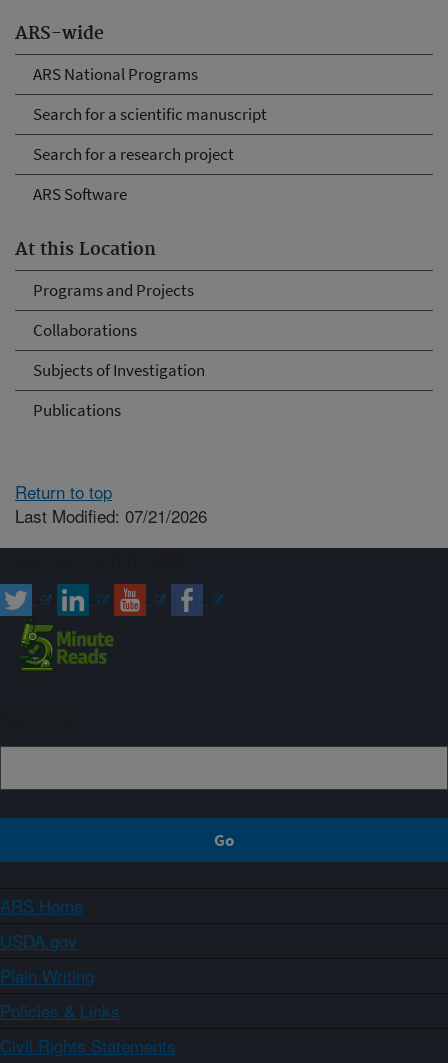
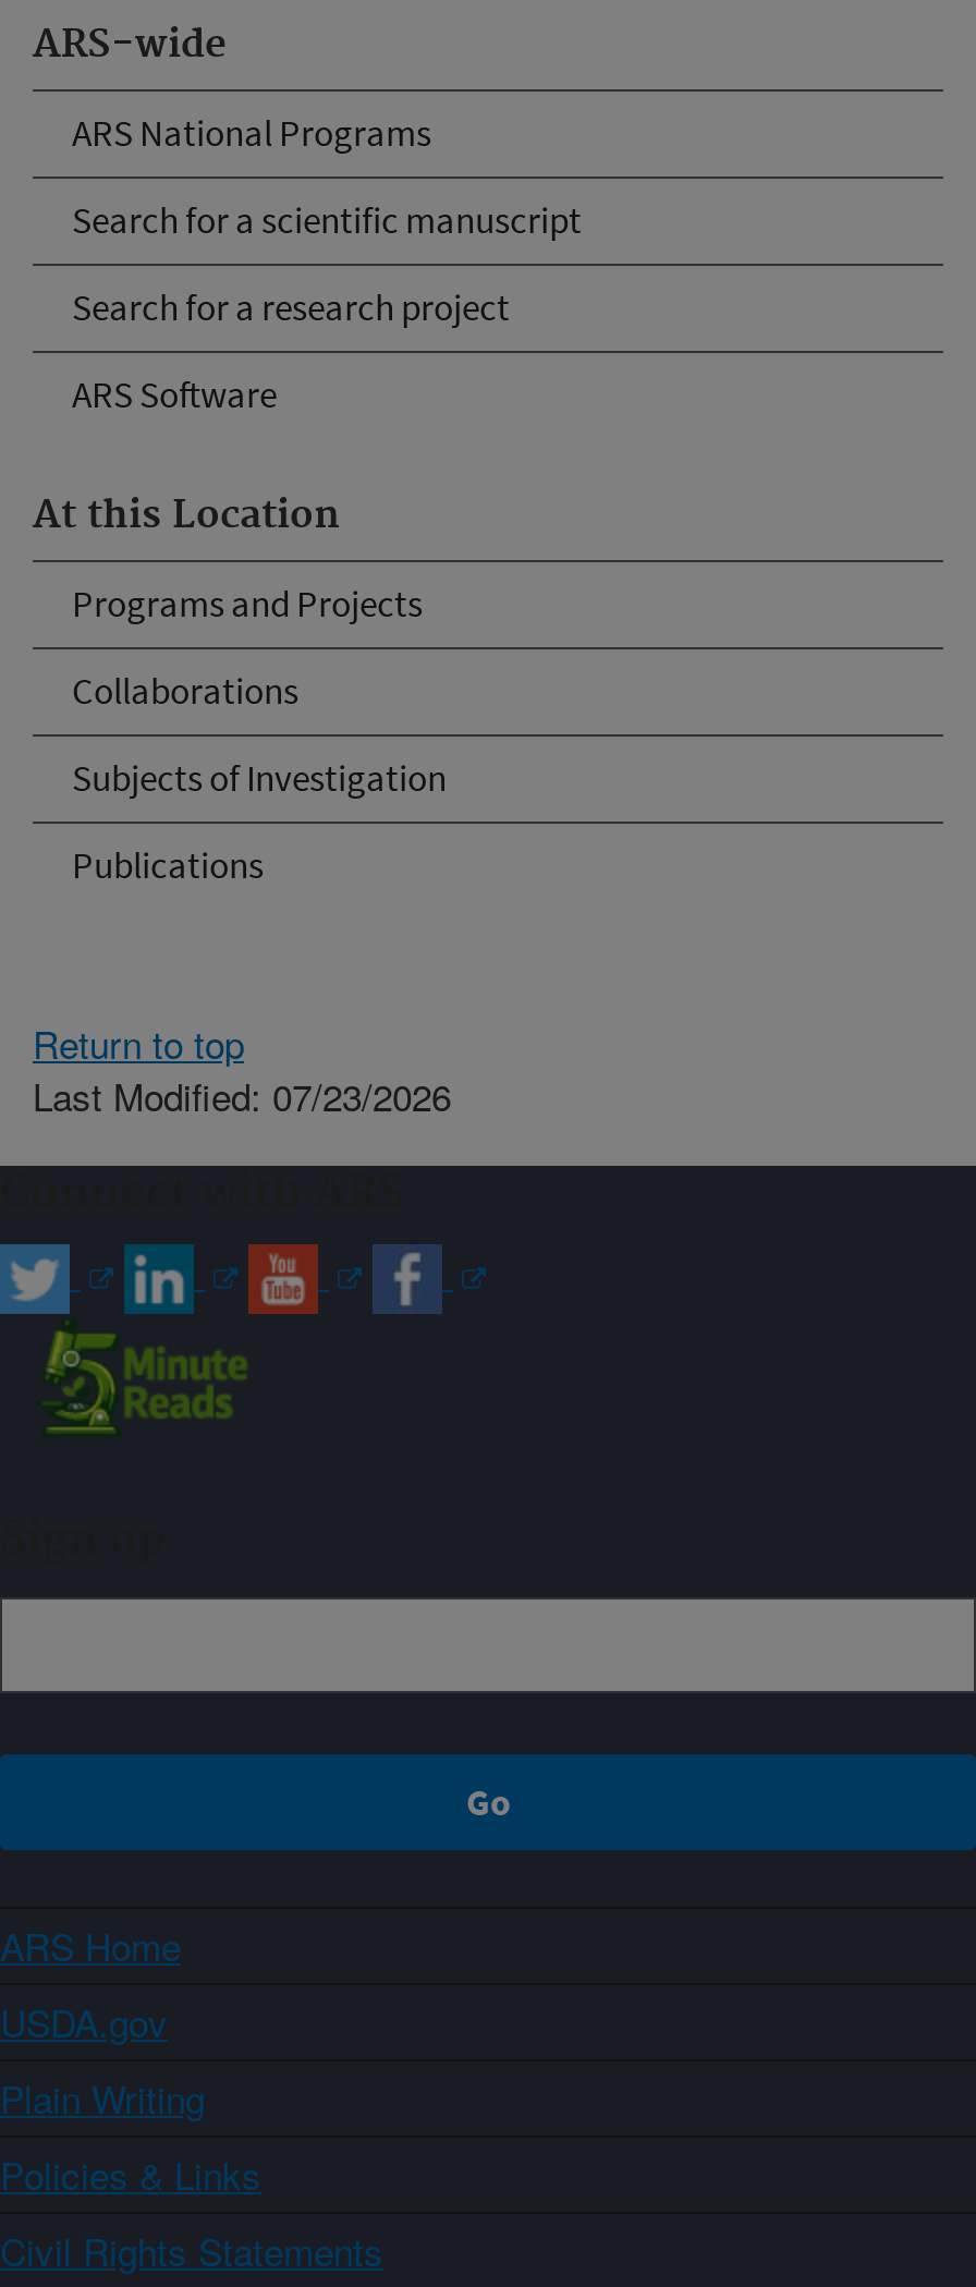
[15,502,207,527] Last Modified: 07/21/2026 -> [33,1067,451,1121] Last Modified: 07/23/2026

